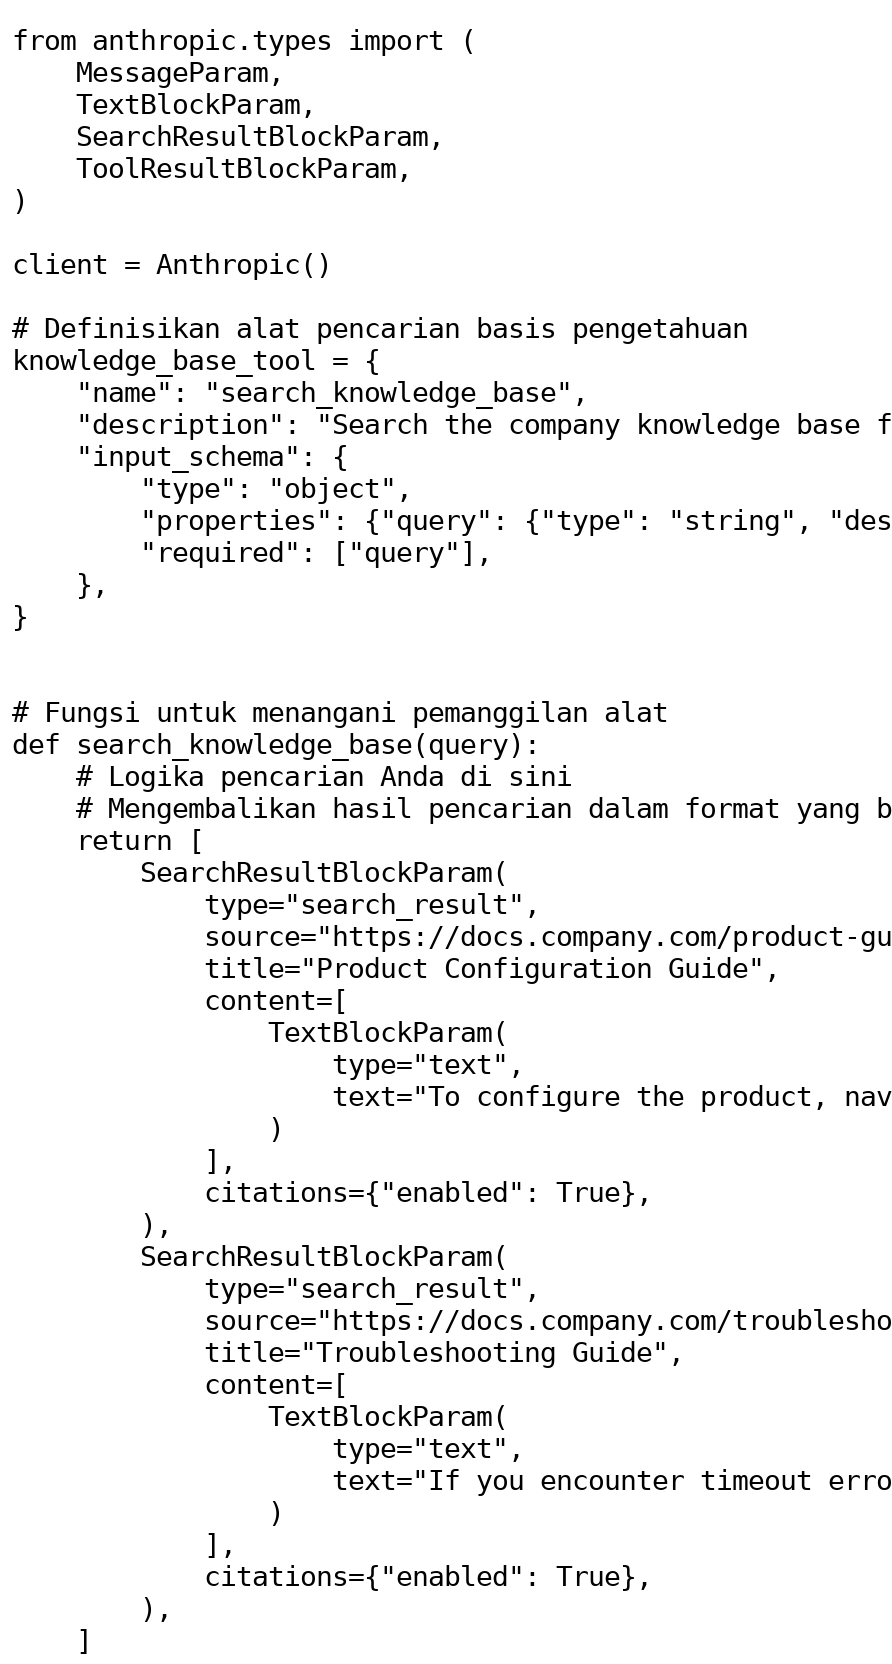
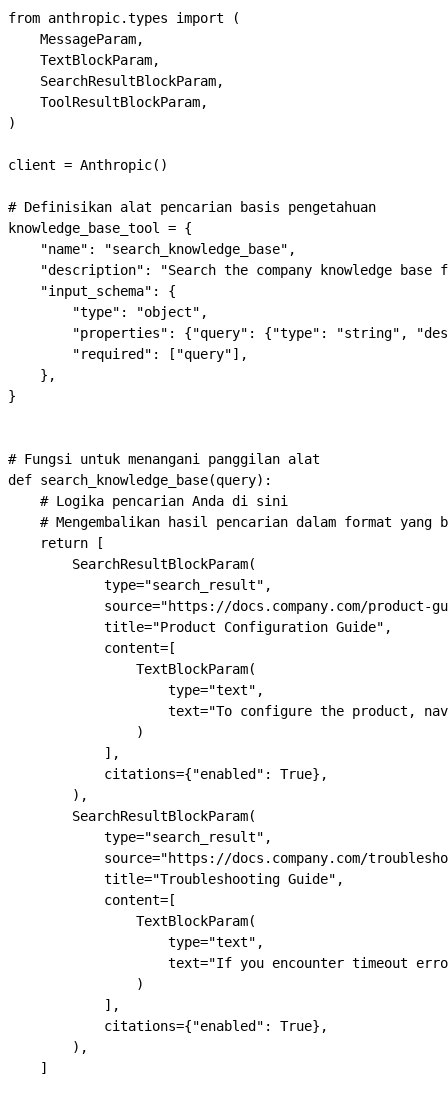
[12,695,668,727] # Fungsi untuk menangani pemanggilan alat -> [8,451,320,467] # Fungsi untuk menangani panggilan alat

